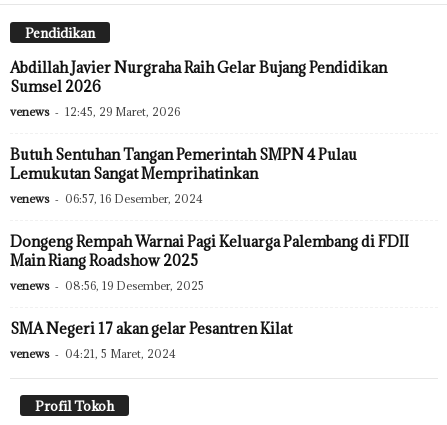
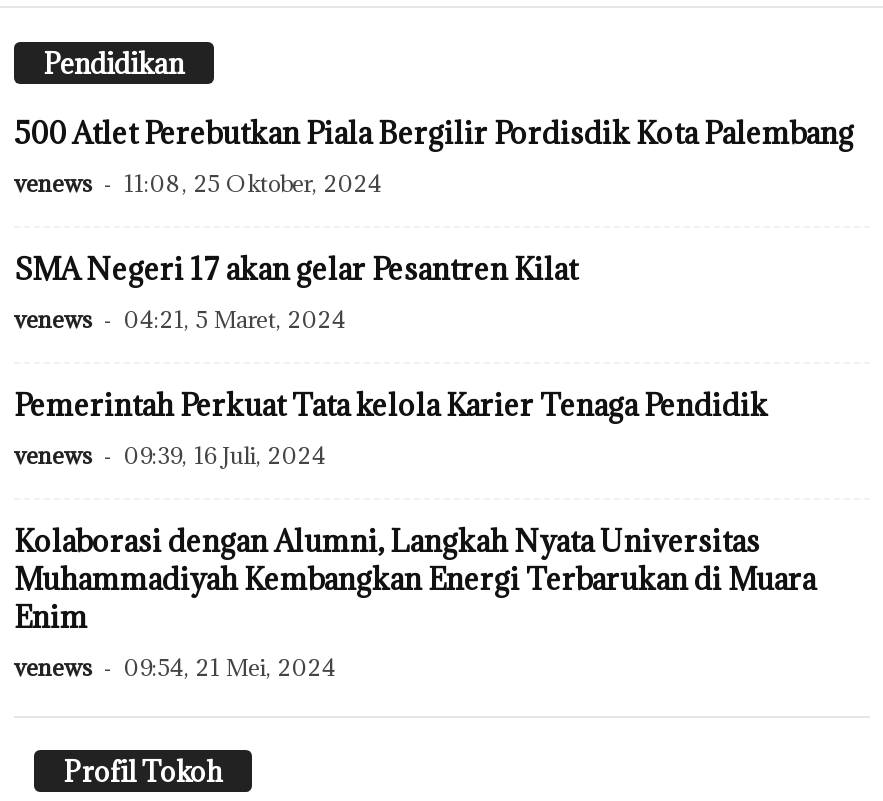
[10,57,409,292] Abdillah Javier Nurgraha Raih Gelar Bujang Pendidikan | Sumsel 2026 | venews - 12:45, 29 Maret, 2026 | Butuh Sentuhan Tangan Pemerintah SMPN 4 Pulau | Lemukutan Sangat Memprihatinkan | venews - 06:57, 16 Desember, 2024 | Dongeng Rempah Warnai Pagi Keluarga Palembang di FDII | Main Riang Roadshow 2025 | venews - 08:56, 19 Desember, 2025 -> [14,113,854,197] 500 Atlet Perebutkan Piala Bergilir Pordisdik Kota Palembang | venews - 11:08, 25 Oktober, 2024
moved [10,318,292,360] -> [14,249,578,333]: SMA Negeri 17 akan gelar Pesantren Kilat | venews - 04:21, 5 Maret, 2024
none -> [14,385,816,681] Pemerintah Perkuat Tata kelola Karier Tenaga Pendidik | venews - 09:39, 16 Juli, 2024 | Kolaborasi dengan Alumni, Langkah Nyata Universitas | Muhammadiyah Kembangkan Energi Terbarukan di Muara | Enim | venews - 09:54, 21 Mei, 2024

